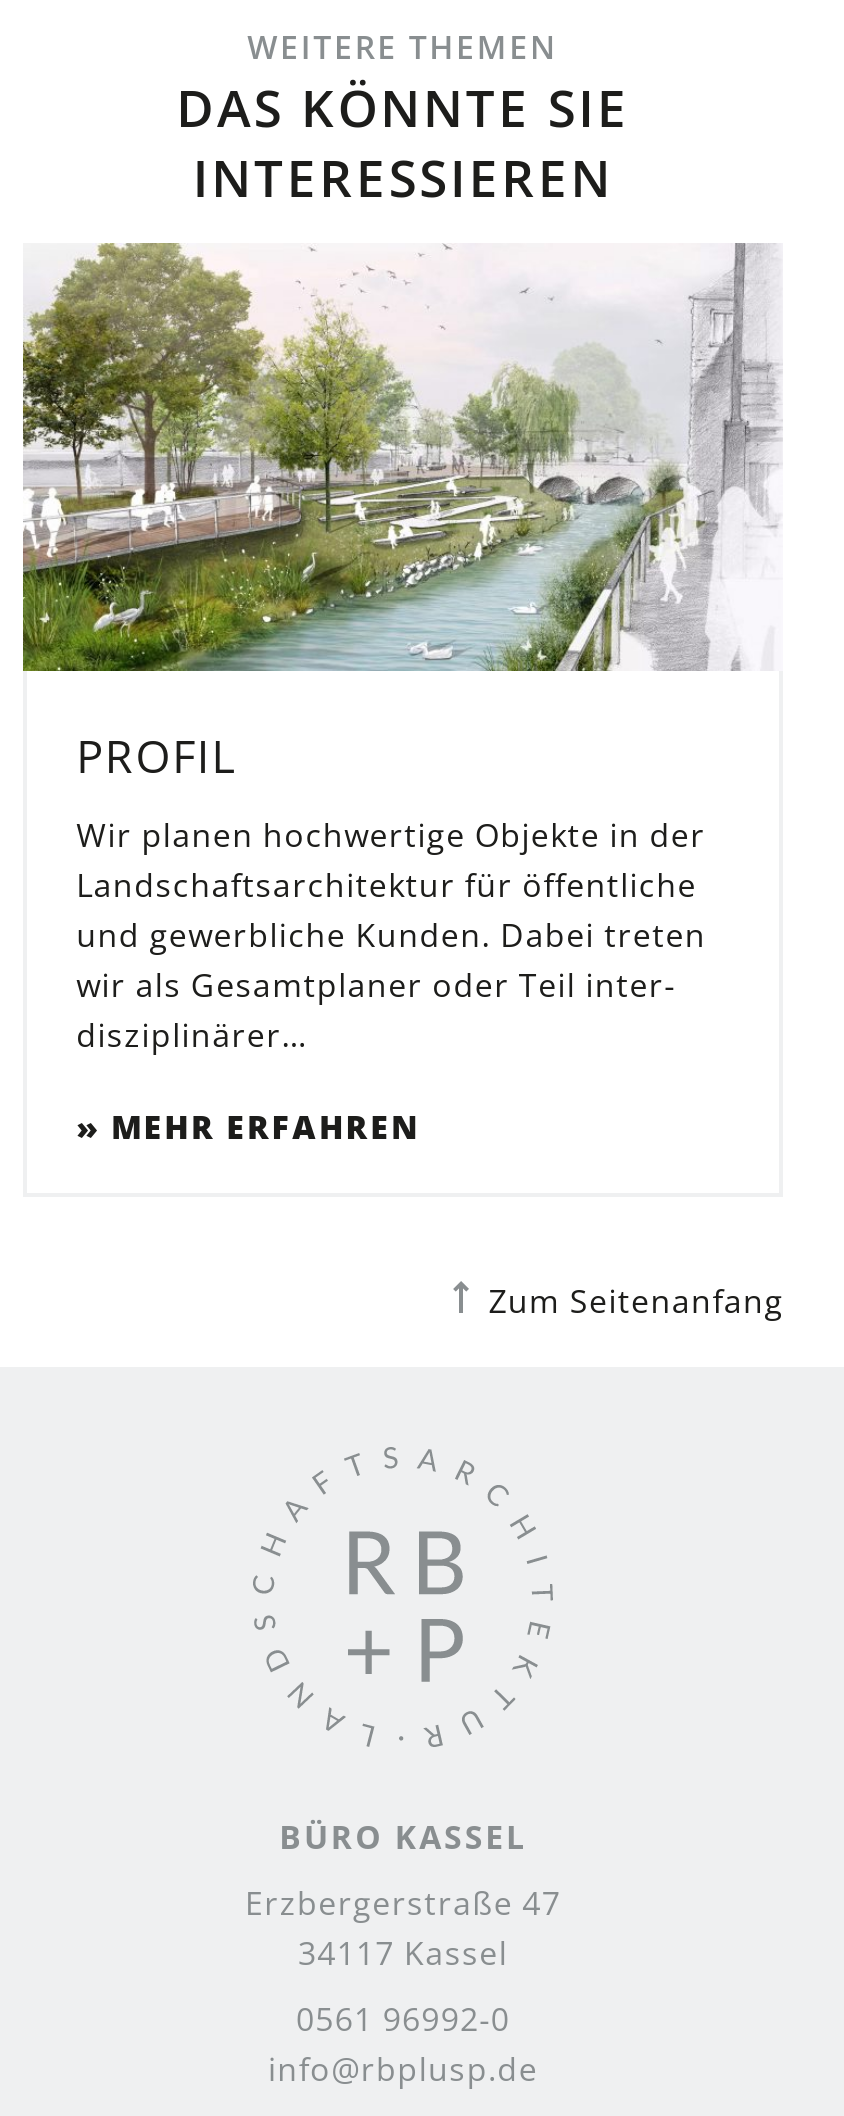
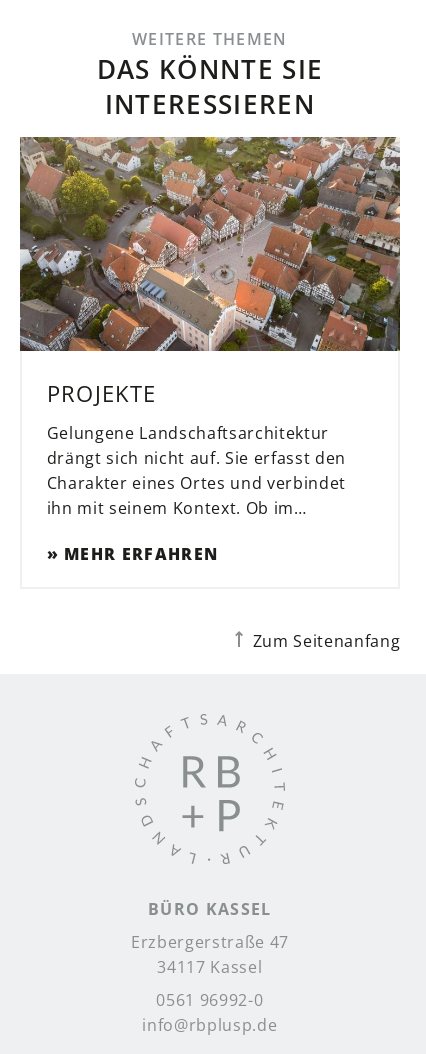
[23,243,783,1057] [image] | PROFIL | Wir planen hochwertige Objekte in der | Landschaftsarchitektur für öffentliche | und gewerbliche Kunden. Dabei treten | wir als Gesamtplaner oder Teil inter | disziplinärer… -> [19,136,401,519] [image] | PROJEKTE | Gelungene Landschaftsarchitektur | drängt sich nicht auf. Sie erfasst den | Charakter eines Ortes und verbindet | ihn mit seinem Kontext. Ob im…

